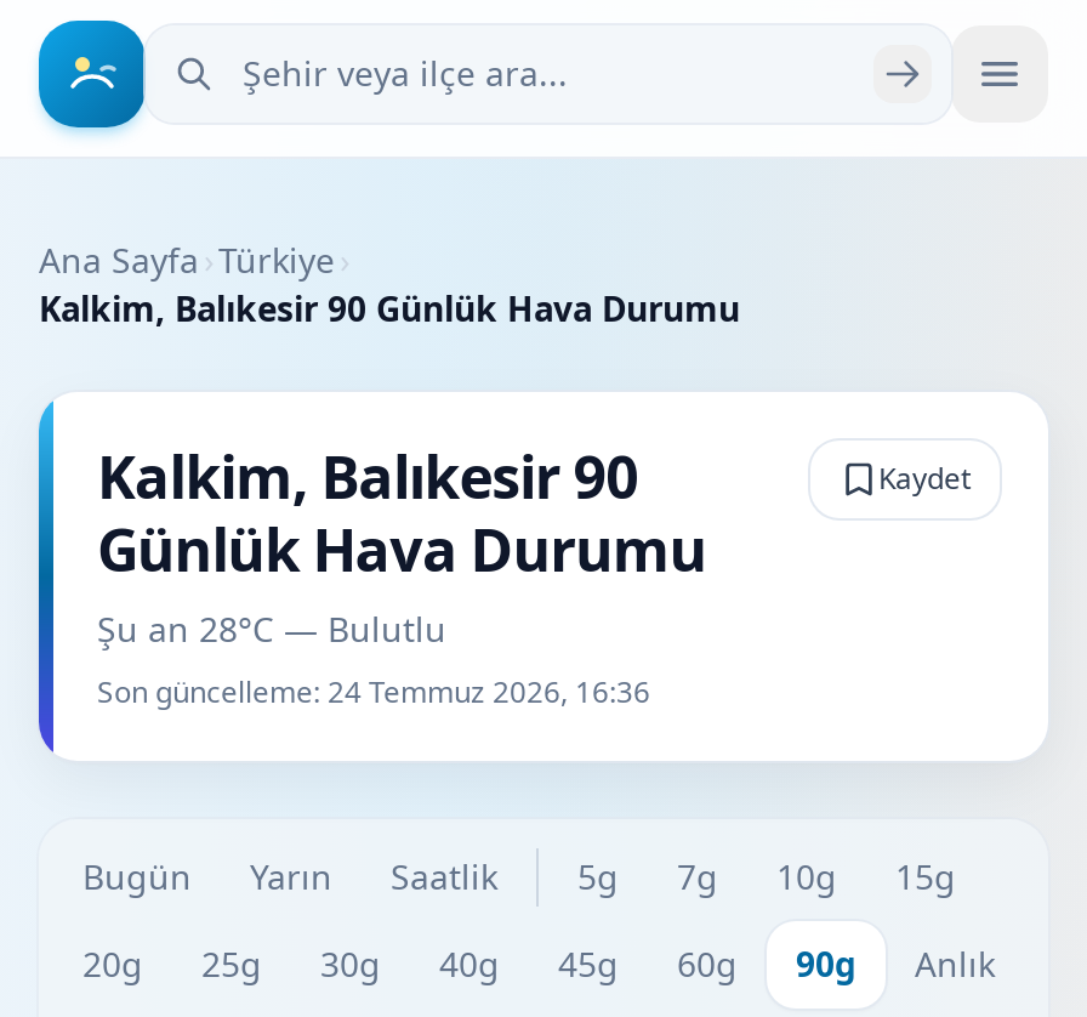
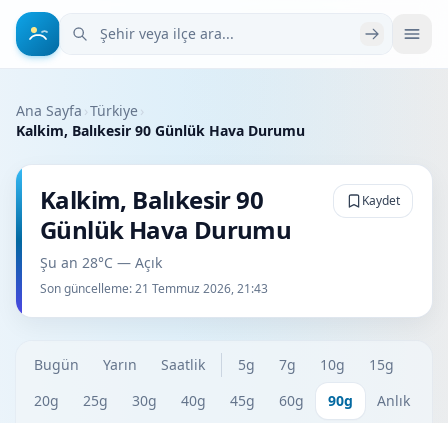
[97,606,446,652] Şu an 28°C — Bulutlu -> [40,253,162,272] Şu an 28°C — Açık
[97,671,650,712] Son güncelleme: 24 Temmuz 2026, 16:36 -> [40,280,268,297] Son güncelleme: 21 Temmuz 2026, 21:43

